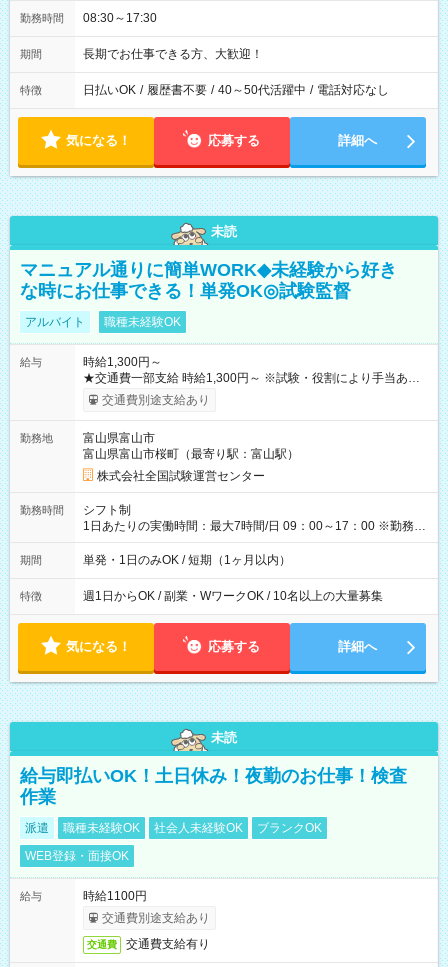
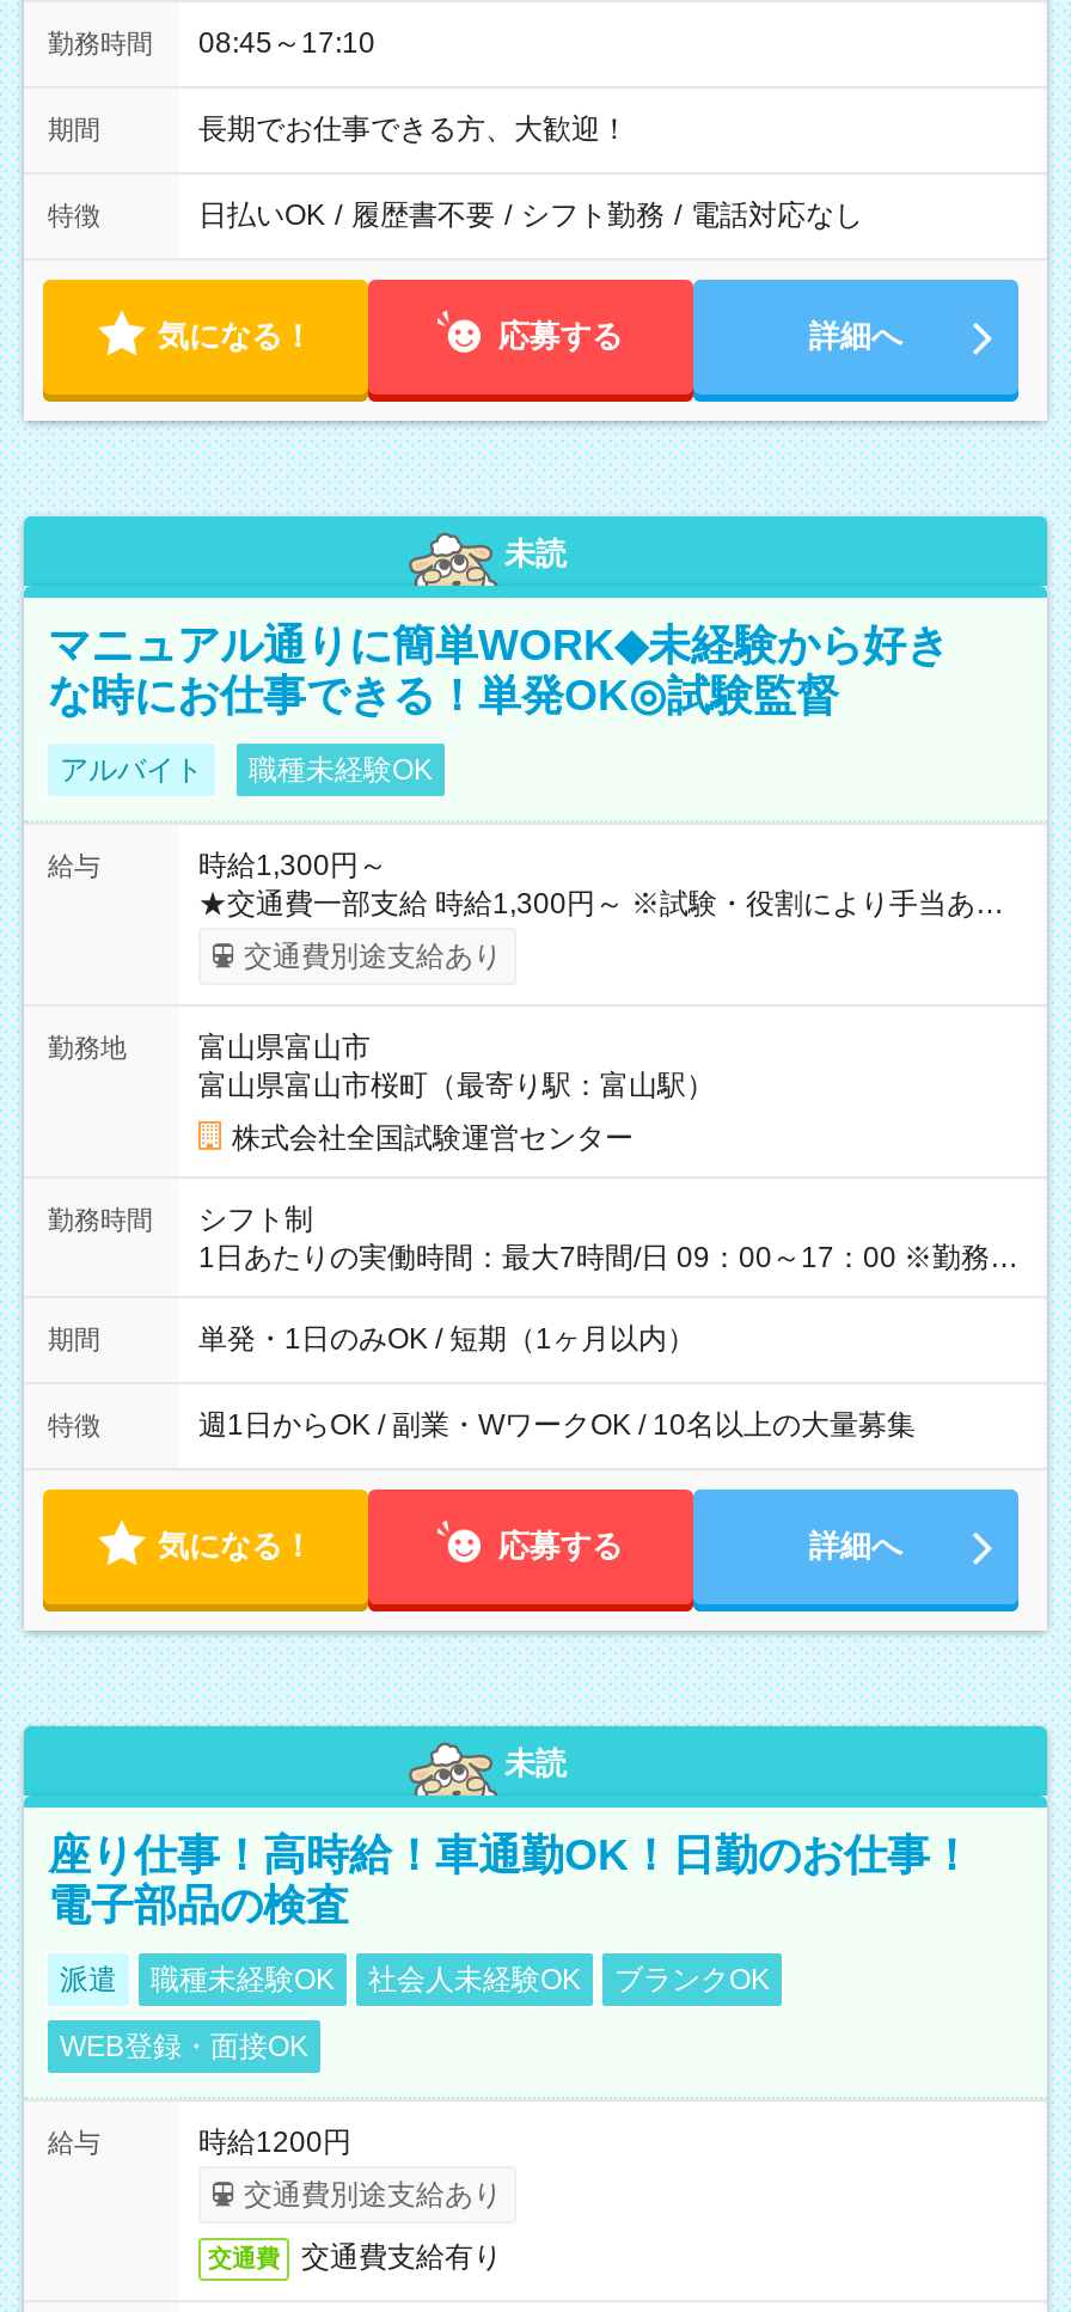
[20,11,157,25] 勤務時間 08:30～17:30 -> [48,26,375,60] 勤務時間 08:45～17:10
[83,83,389,97] 日払いOK / 履歴書不要 / 40～50代活躍中 / 電話対応なし -> [198,198,863,232] 日払いOK / 履歴書不要 / シフト勤務 / 電話対応なし
[20,766,407,807] 給与即払いOK！土日休み！夜勤のお仕事！検査 | 作業 -> [48,1831,973,1929] 座り仕事！高時給！車通勤OK！日勤のお仕事！ | 電子部品の検査
[83,889,147,903] 時給1100円 -> [198,2126,351,2159] 時給1200円

